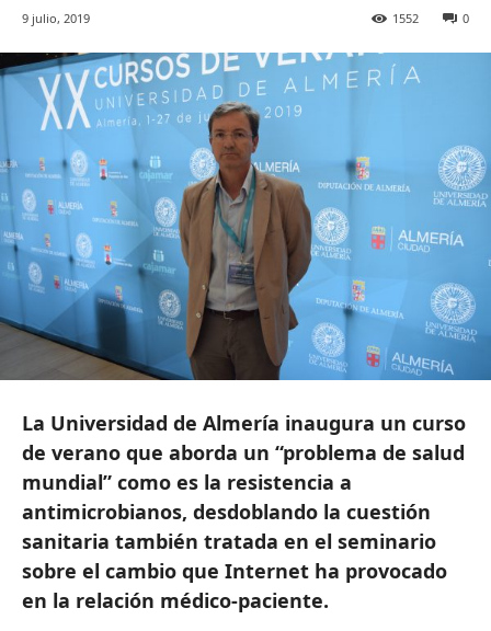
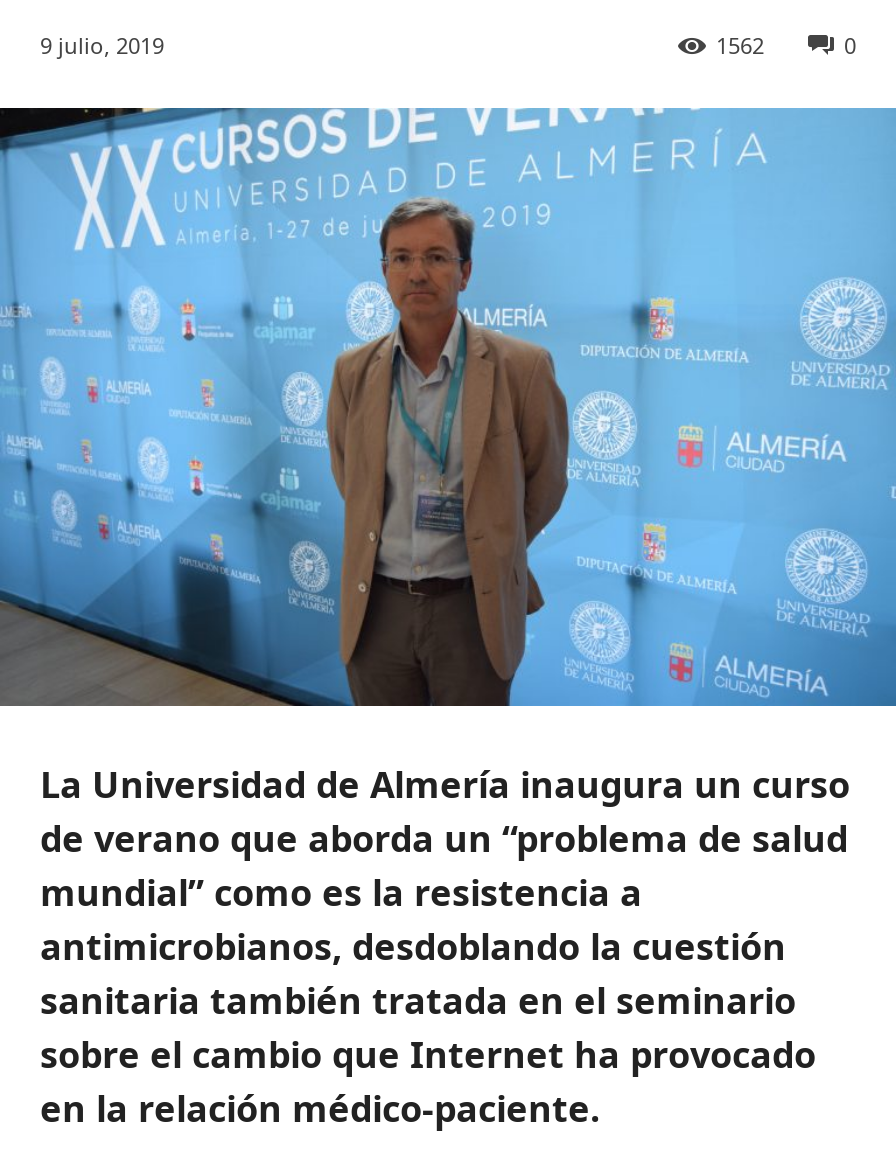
[392,10,419,27] 1552 -> [716,30,764,60] 1562

